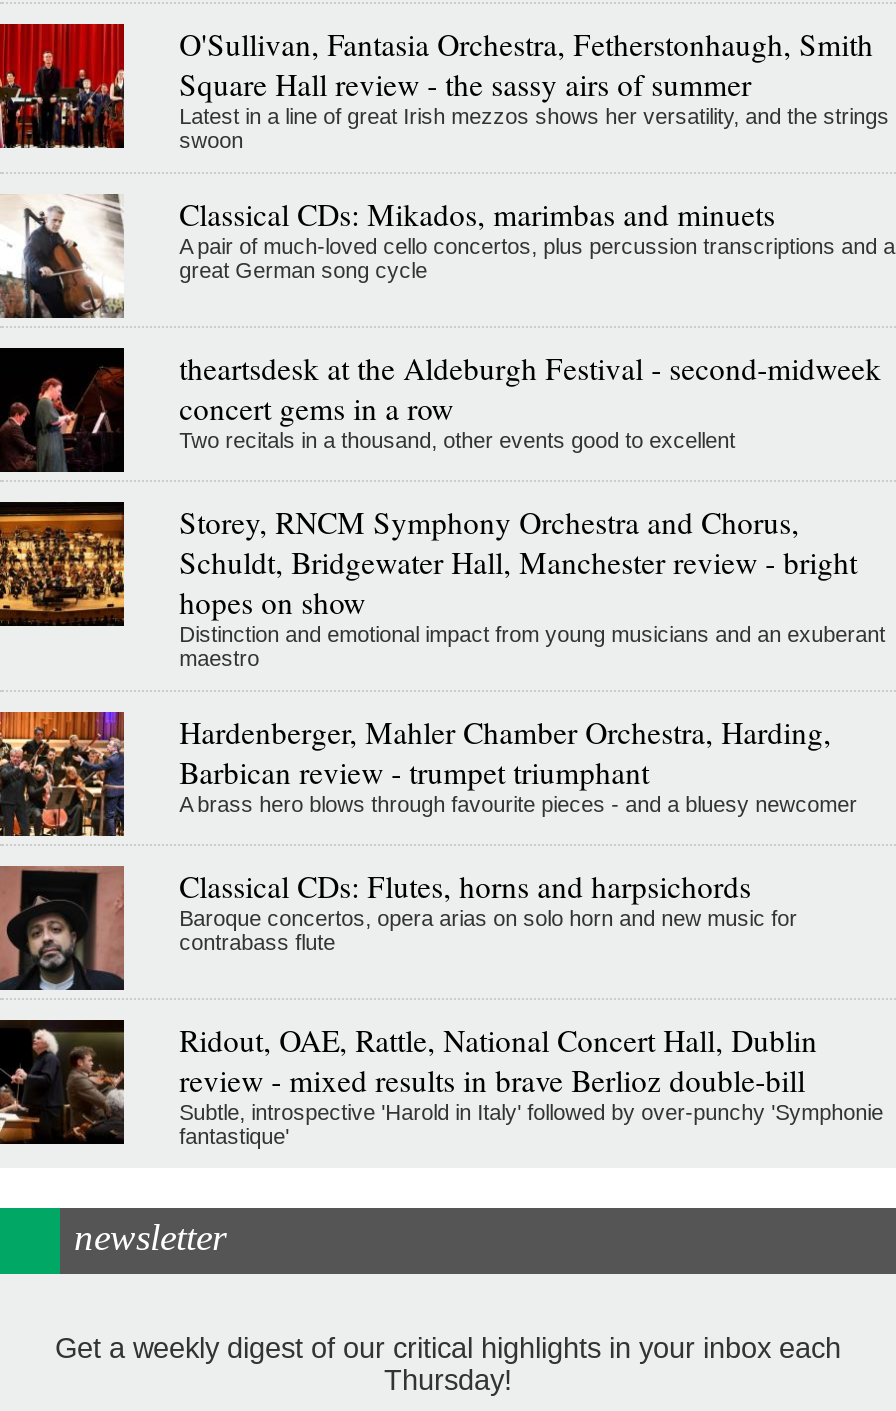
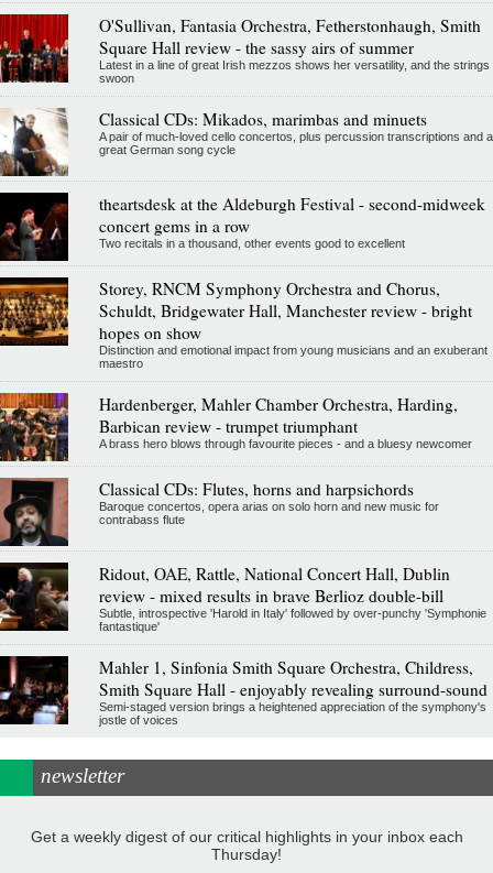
none -> [3,656,487,726] [image] | Mahler 1, Sinfonia Smith Square Orchestra, Childress, | Smith Square Hall - enjoyably revealing surround-sound | Semi-staged version brings a heightened appreciation of the symphony's | jostle of voices

